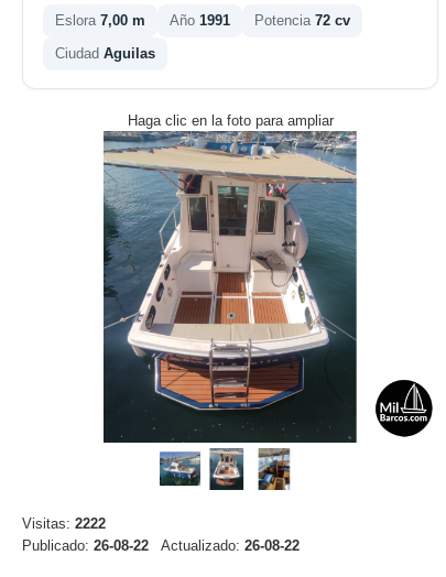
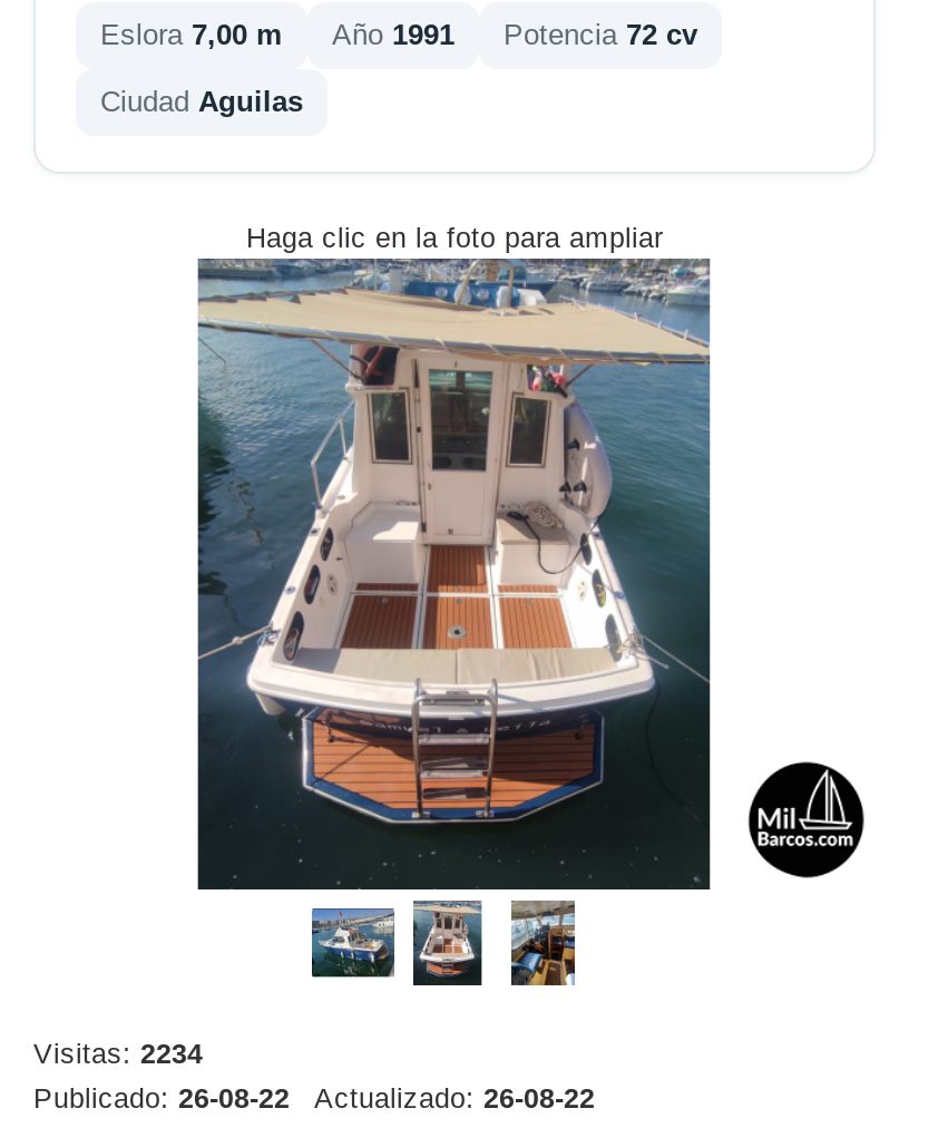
[22,516,106,532] Visitas: 2222 -> [33,1038,203,1070] Visitas: 2234

